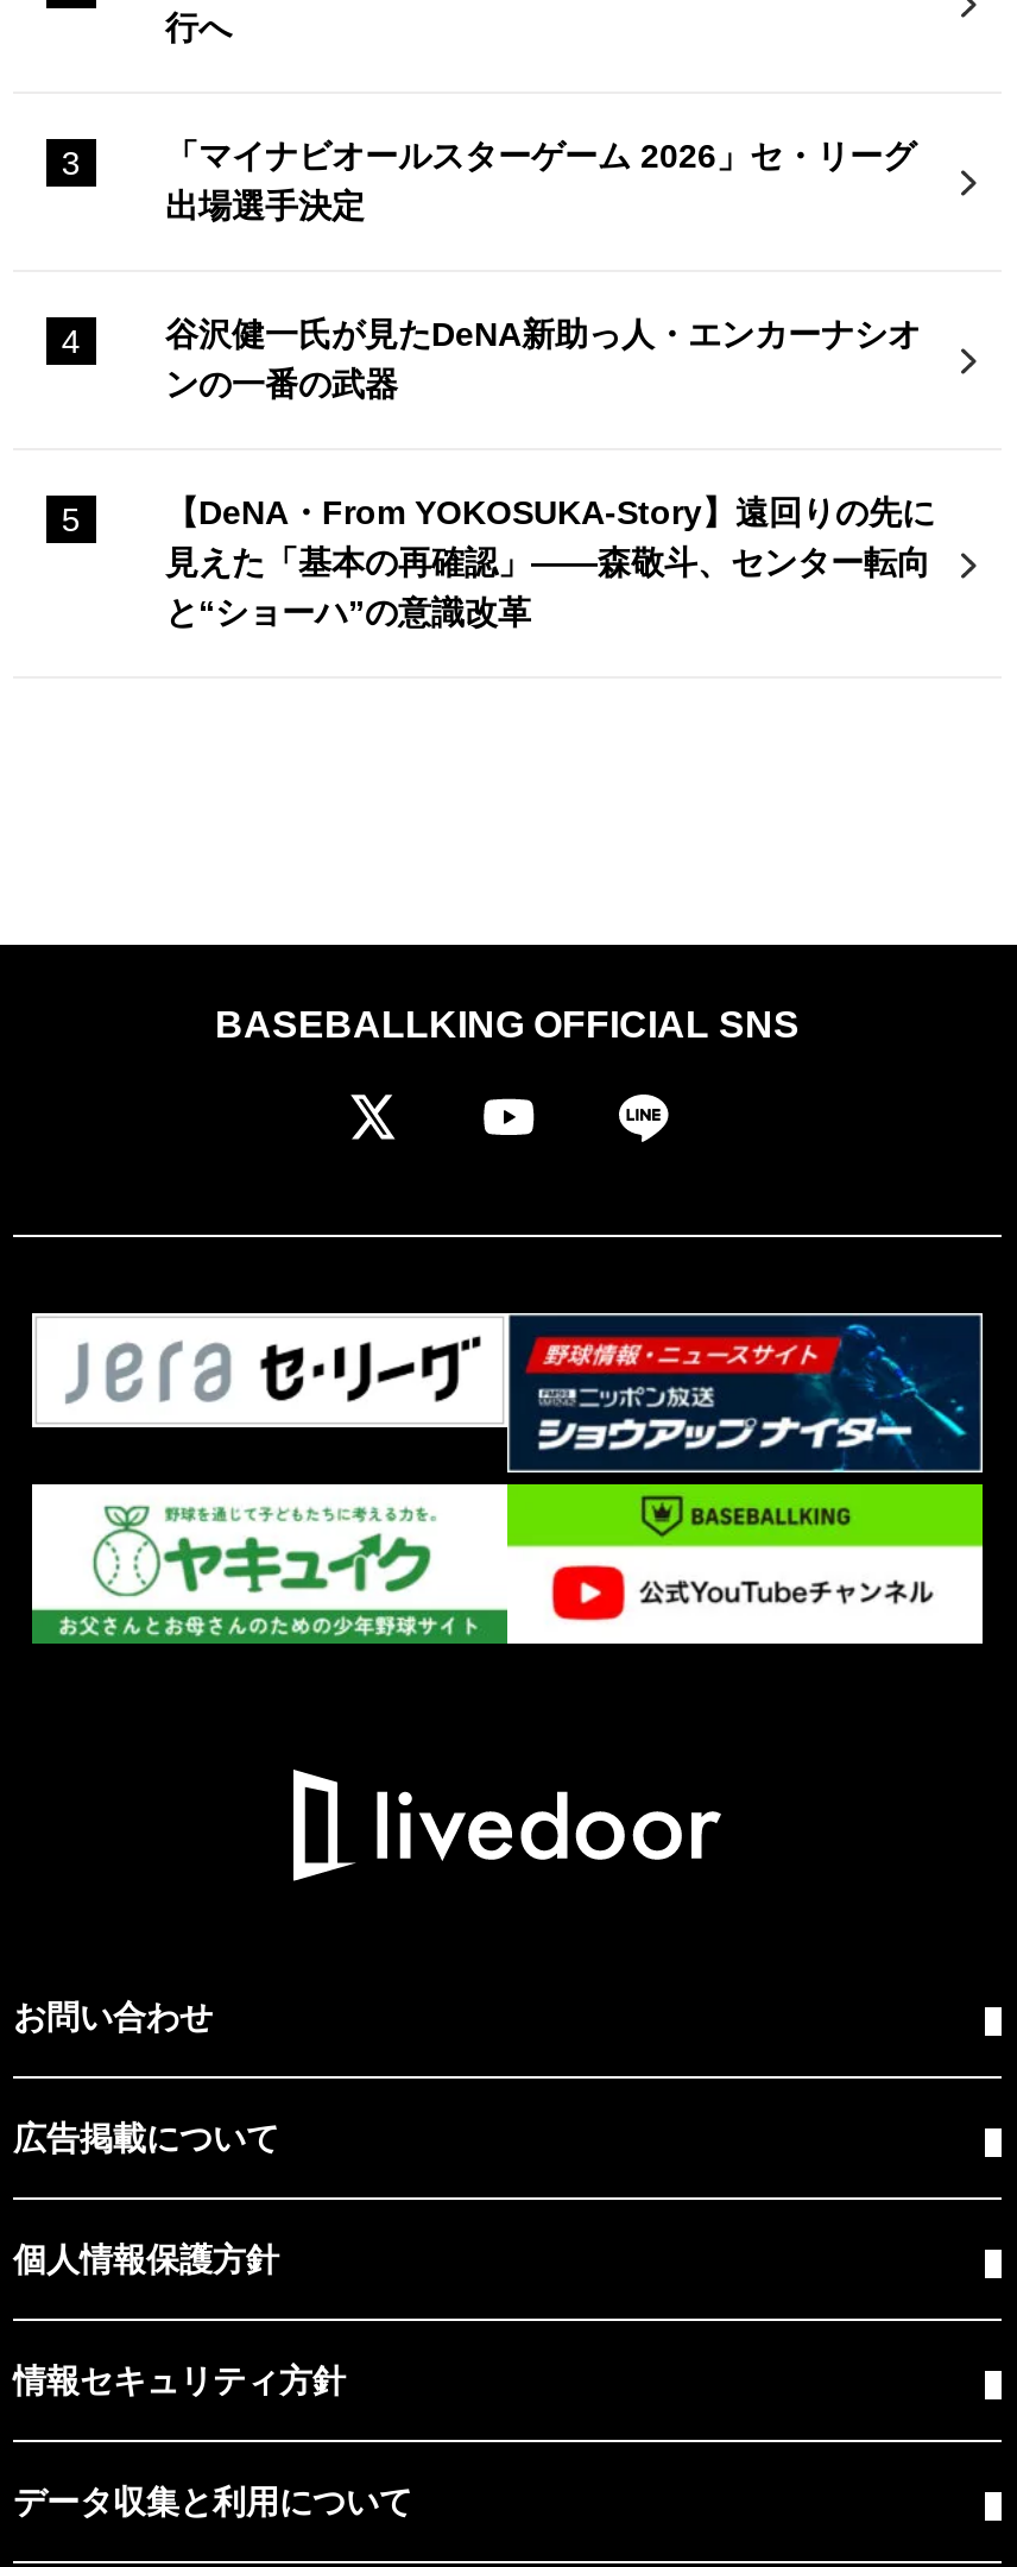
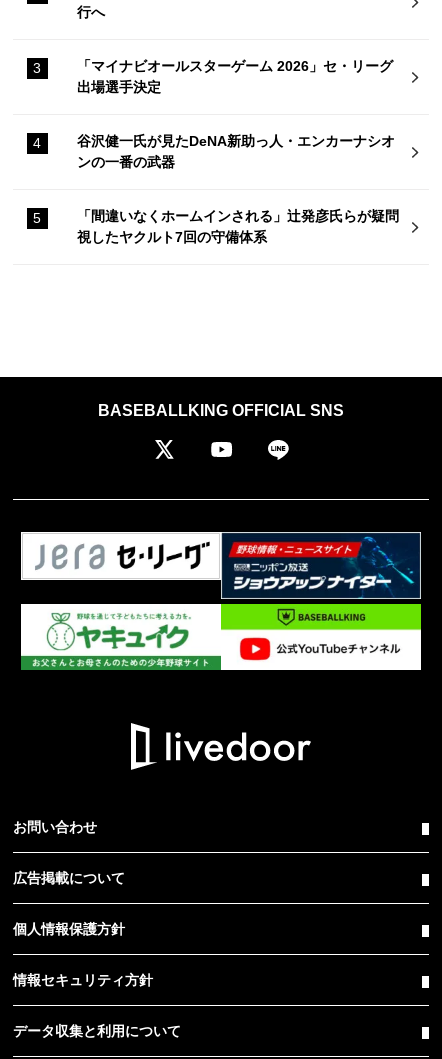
[165,494,935,632] 【DeNA・From YOKOSUKA-Story】遠回りの先に | 見えた「基本の再確認」——森敬斗、センター転向 | と“ショーハ”の意識改革 -> [77,208,399,245] 「間違いなくホームインされる」辻発彦氏らが疑問 | 視したヤクルト7回の守備体系

